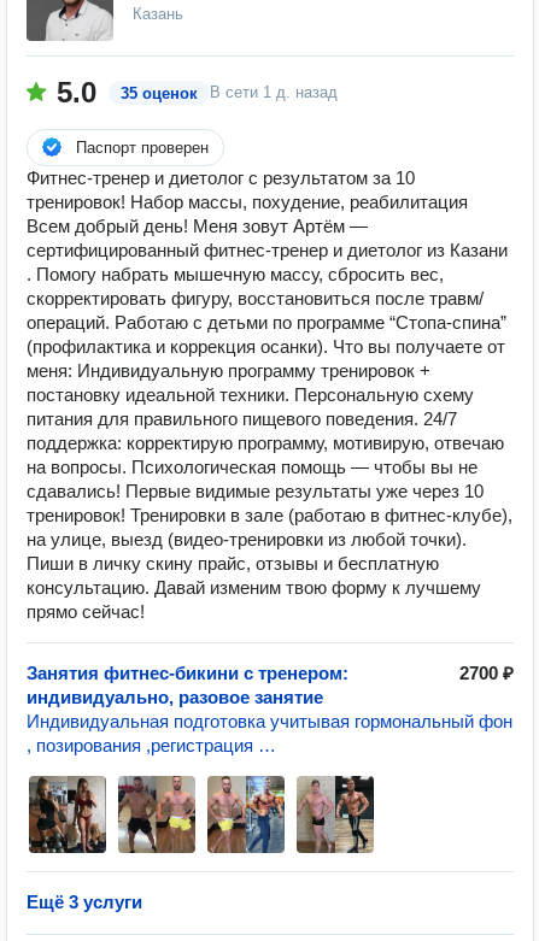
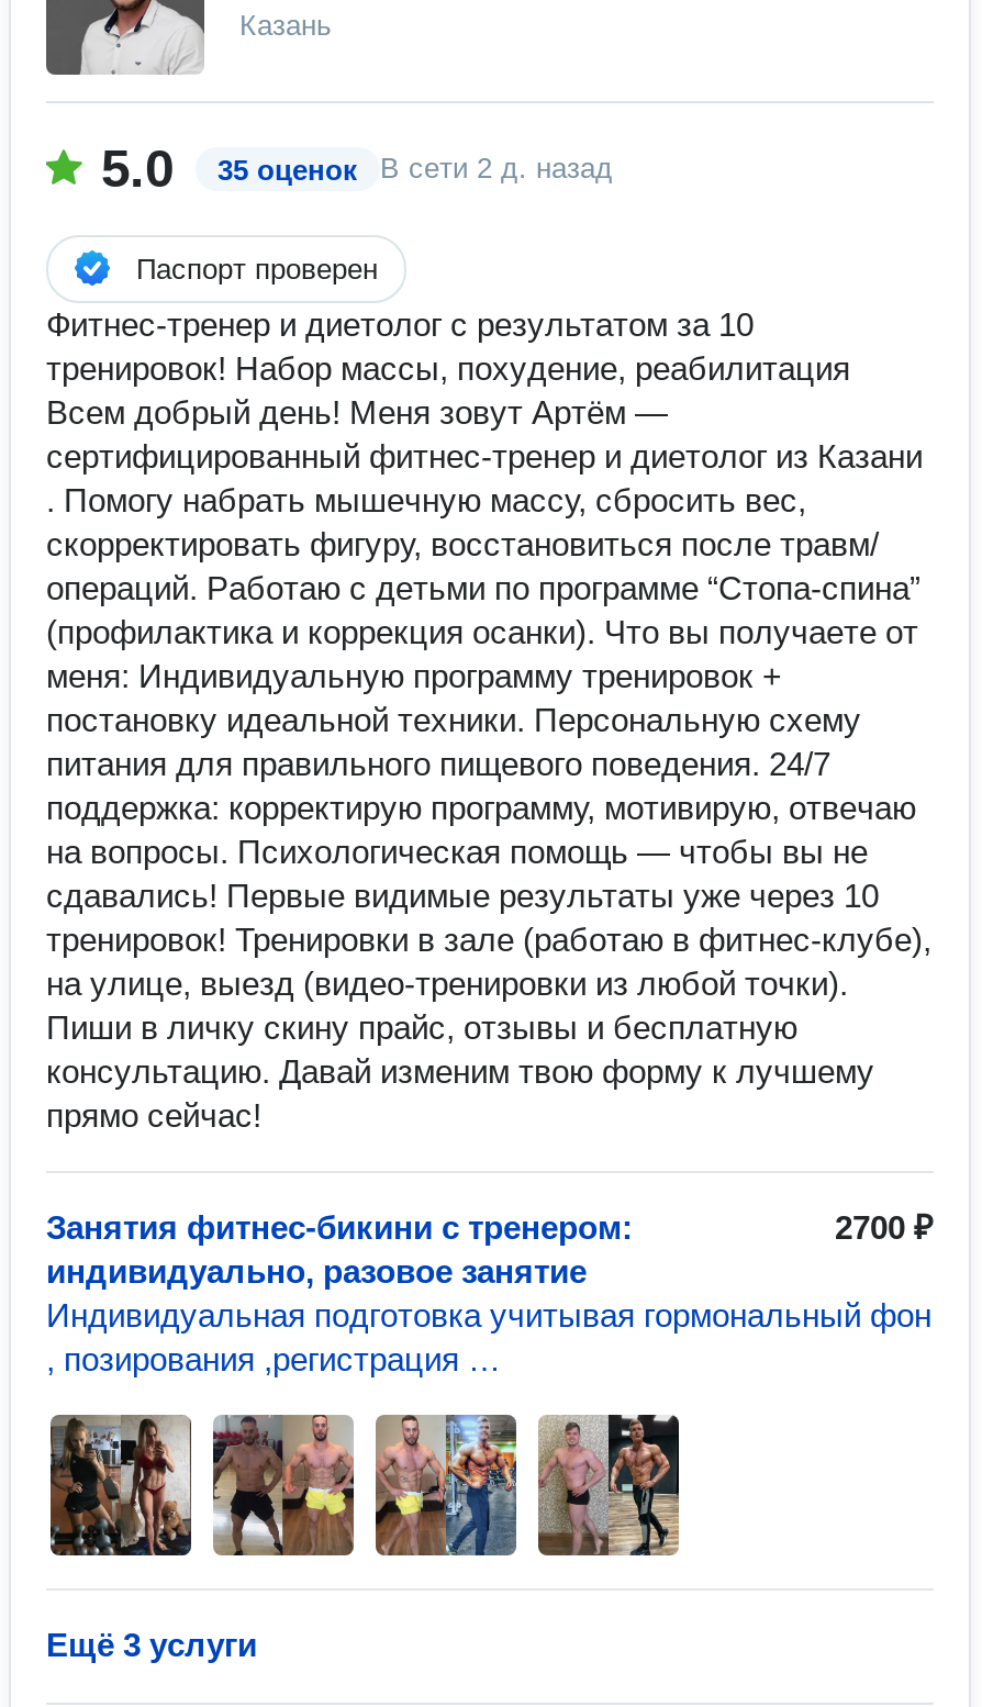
[57,76,338,108] 5.0 35 оценок В сети 1 д. назад -> [101,138,613,198] 5.0 35 оценок В сети 2 д. назад

